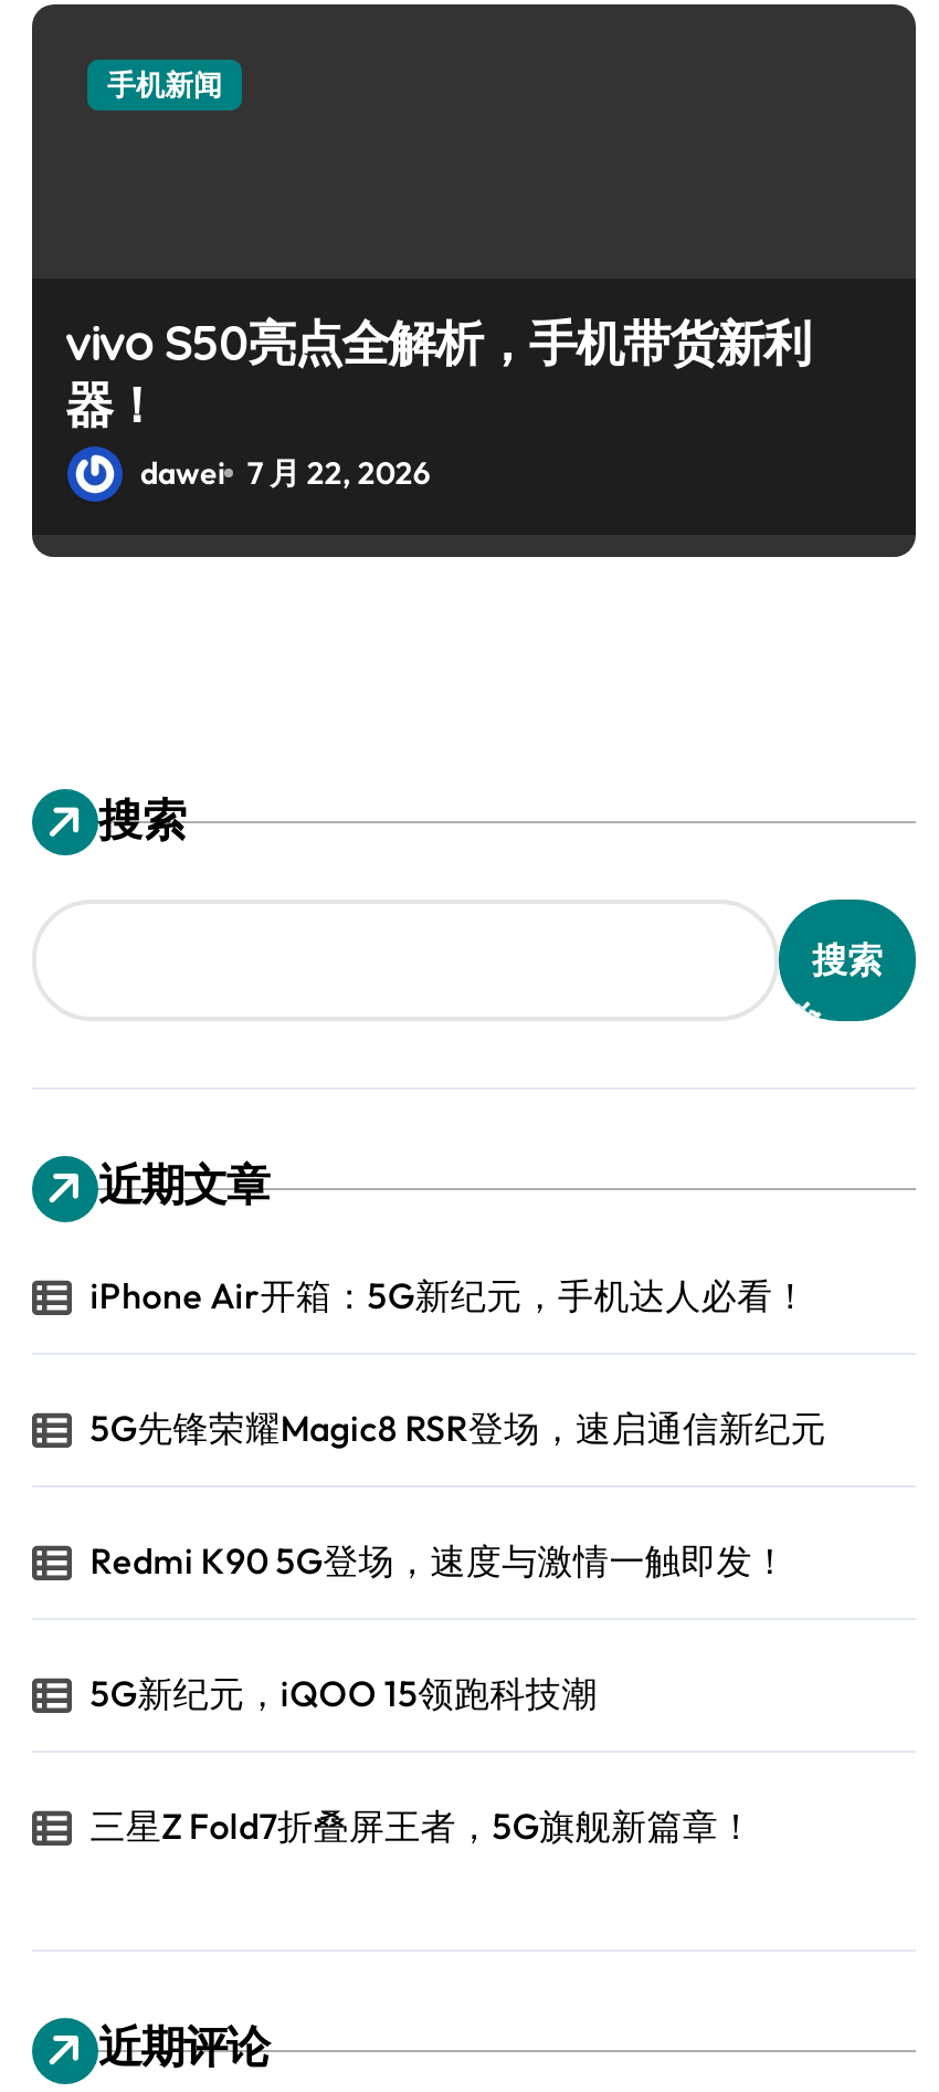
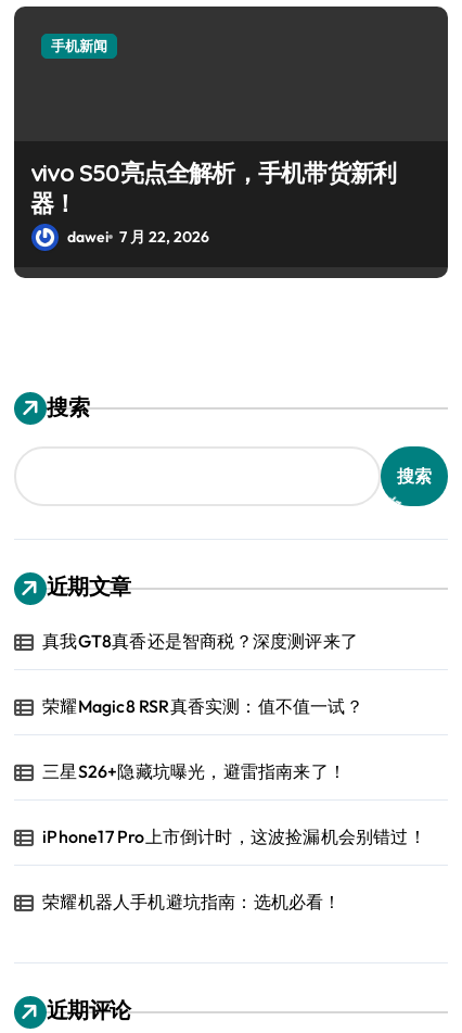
[90,1273,808,1317] iPhone Air开箱：5G新纪元，手机达人必看！ -> [43,630,358,652] 真我GT8真香还是智商税？深度测评来了
[90,1406,826,1450] 5G先锋荣耀Magic8 RSR登场，速启通信新纪元 -> [43,695,363,717] 荣耀Magic8 RSR真香实测：值不值一试？
[90,1538,788,1583] Redmi K90 5G登场，速度与激情一触即发！ -> [43,760,346,782] 三星S26+隐藏坑曝光，避雷指南来了！
[90,1671,597,1715] 5G新纪元，iQOO 15领跑科技潮 -> [43,826,426,847] iPhone17 Pro上市倒计时，这波捡漏机会别错过！
[90,1804,754,1848] 三星Z Fold7折叠屏王者，5G旗舰新篇章！ -> [43,891,341,912] 荣耀机器人手机避坑指南：选机必看！

